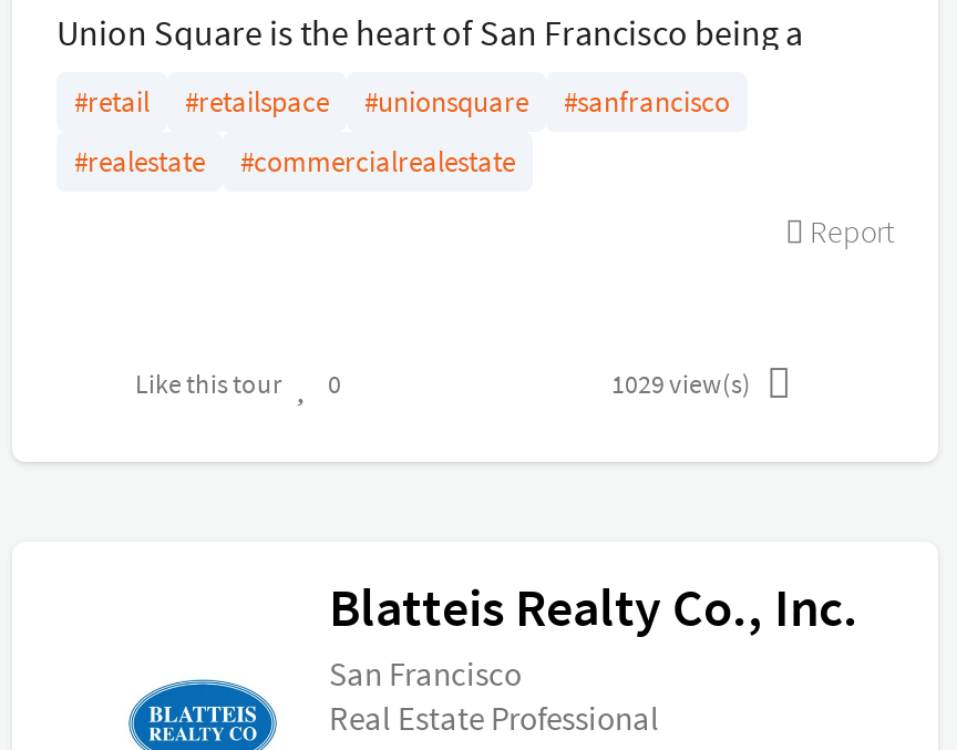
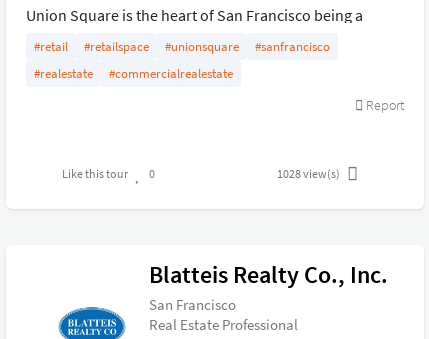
[611,366,751,399] 1029view(s) -> [276,166,339,181] 1028view(s)

